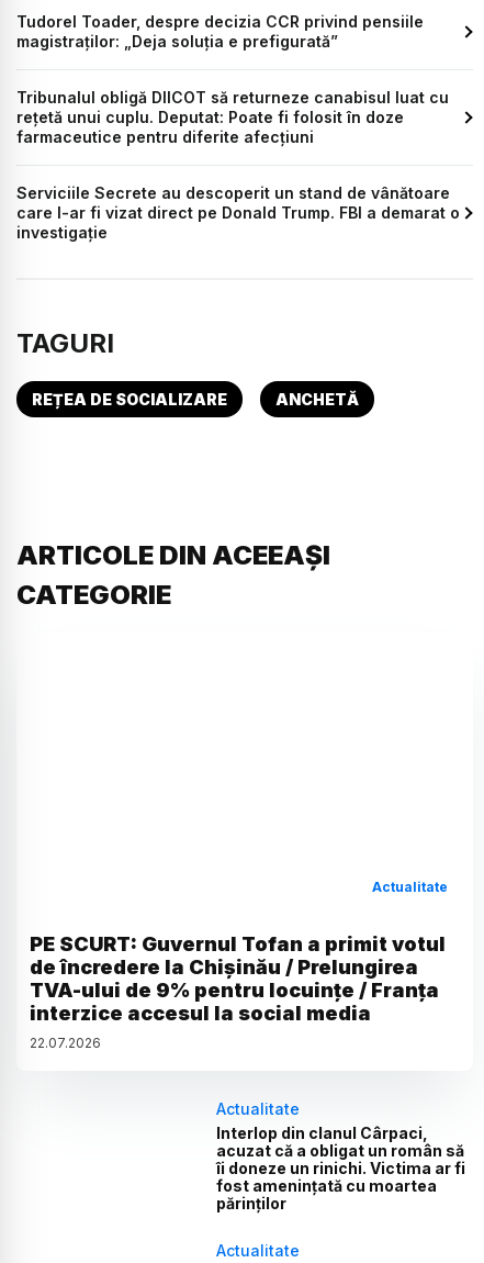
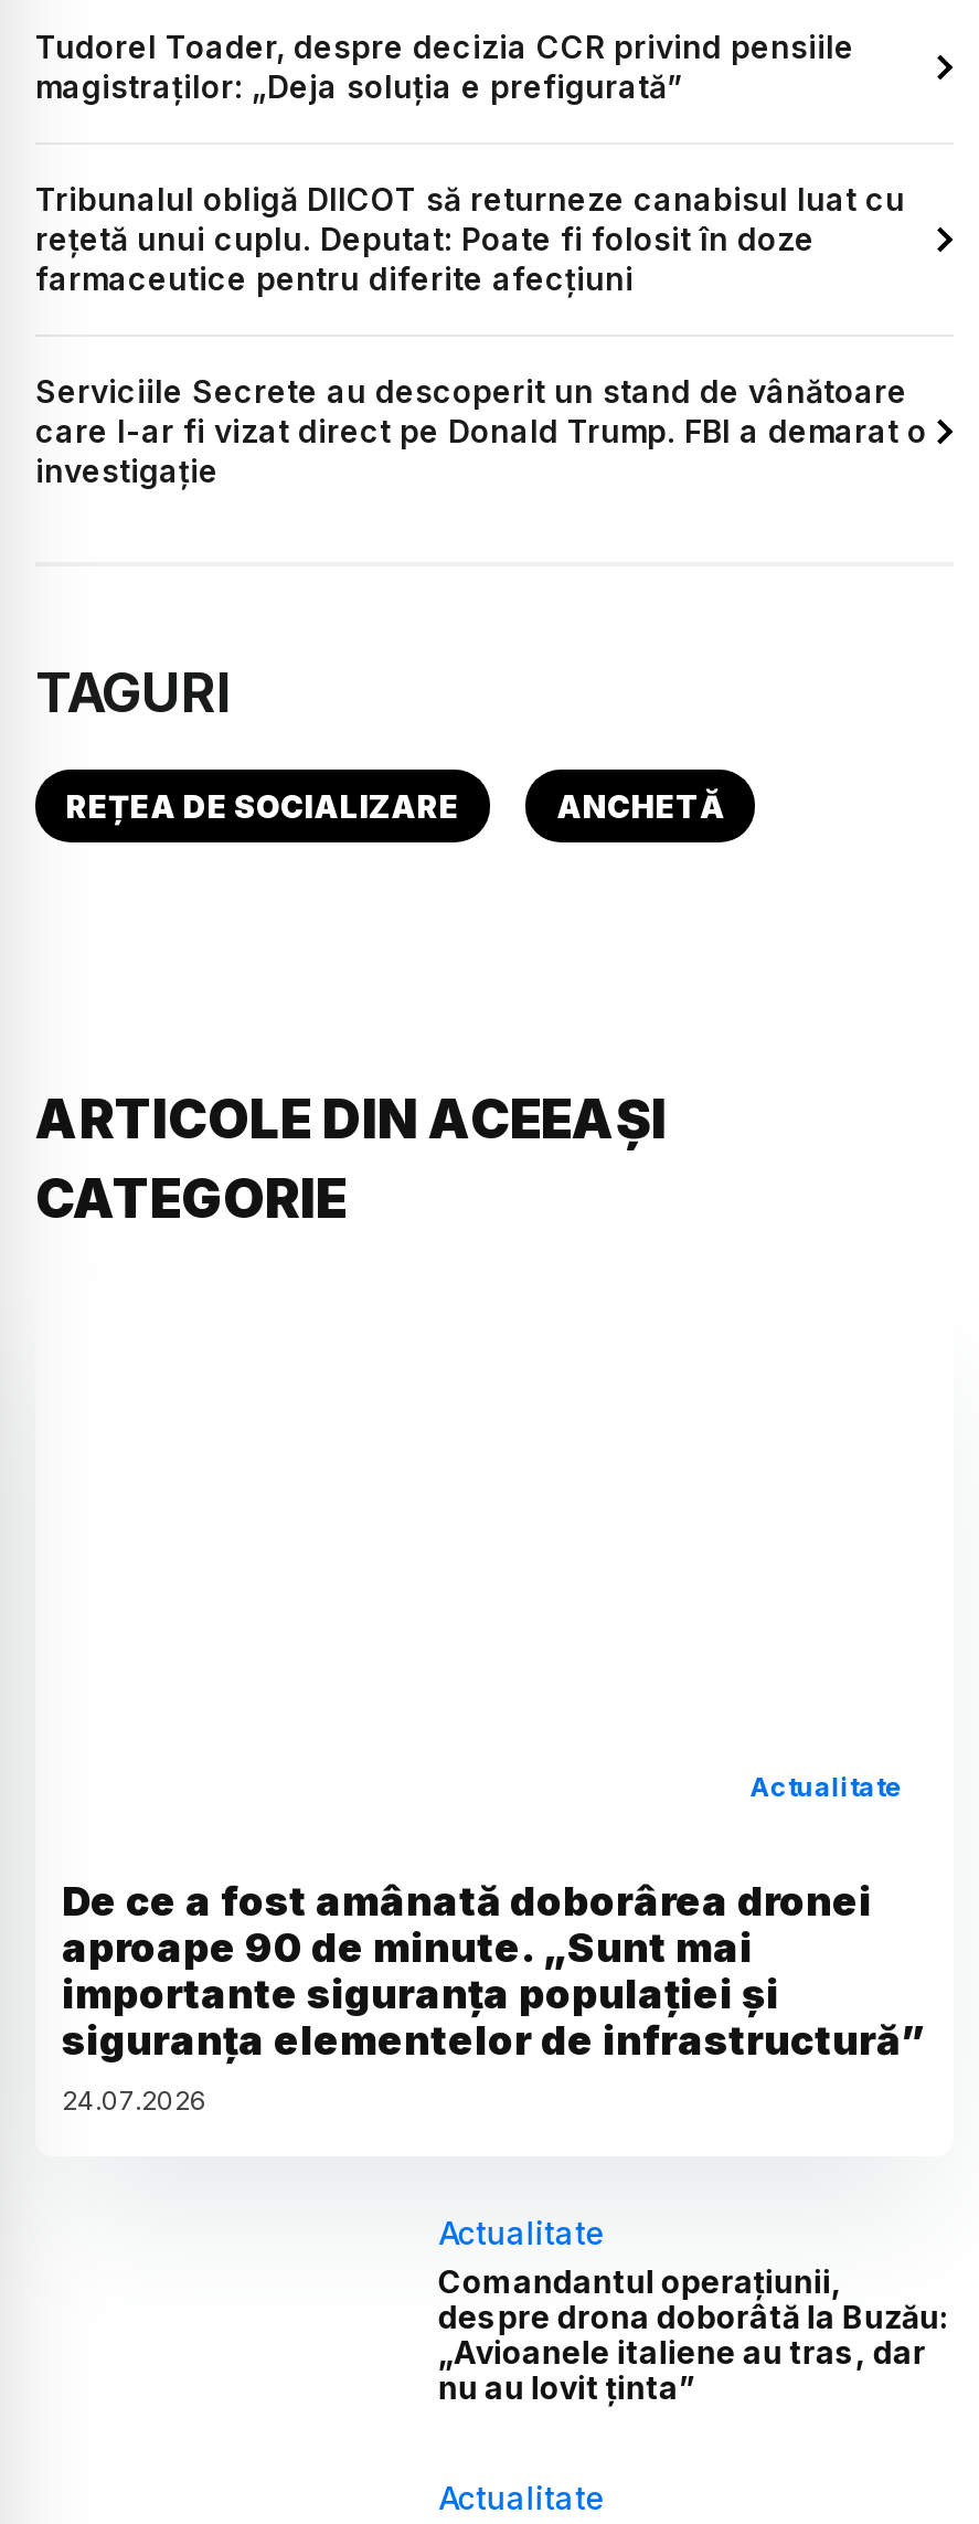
[30,932,446,1051] PE SCURT: Guvernul Tofan a primit votul | de încredere la Chișinău / Prelungirea | TVA-ului de 9% pentru locuințe / Franța | interzice accesul la social media | 22.07.2026 -> [62,1877,925,2116] De ce a fost amânată doborârea dronei | aproape 90 de minute. „Sunt mai | importante siguranţa populaţiei şi | siguranţa elementelor de infrastructură” | 24.07.2026
[217,1123,466,1212] Interlop din clanul Cârpaci, | acuzat că a obligat un român să | îi doneze un rinichi. Victima ar fi | fost amenințată cu moartea | părinților -> [438,2261,948,2405] Comandantul operațiunii, | despre drona doborâtă la Buzău: | „Avioanele italiene au tras, dar | nu au lovit ținta”

